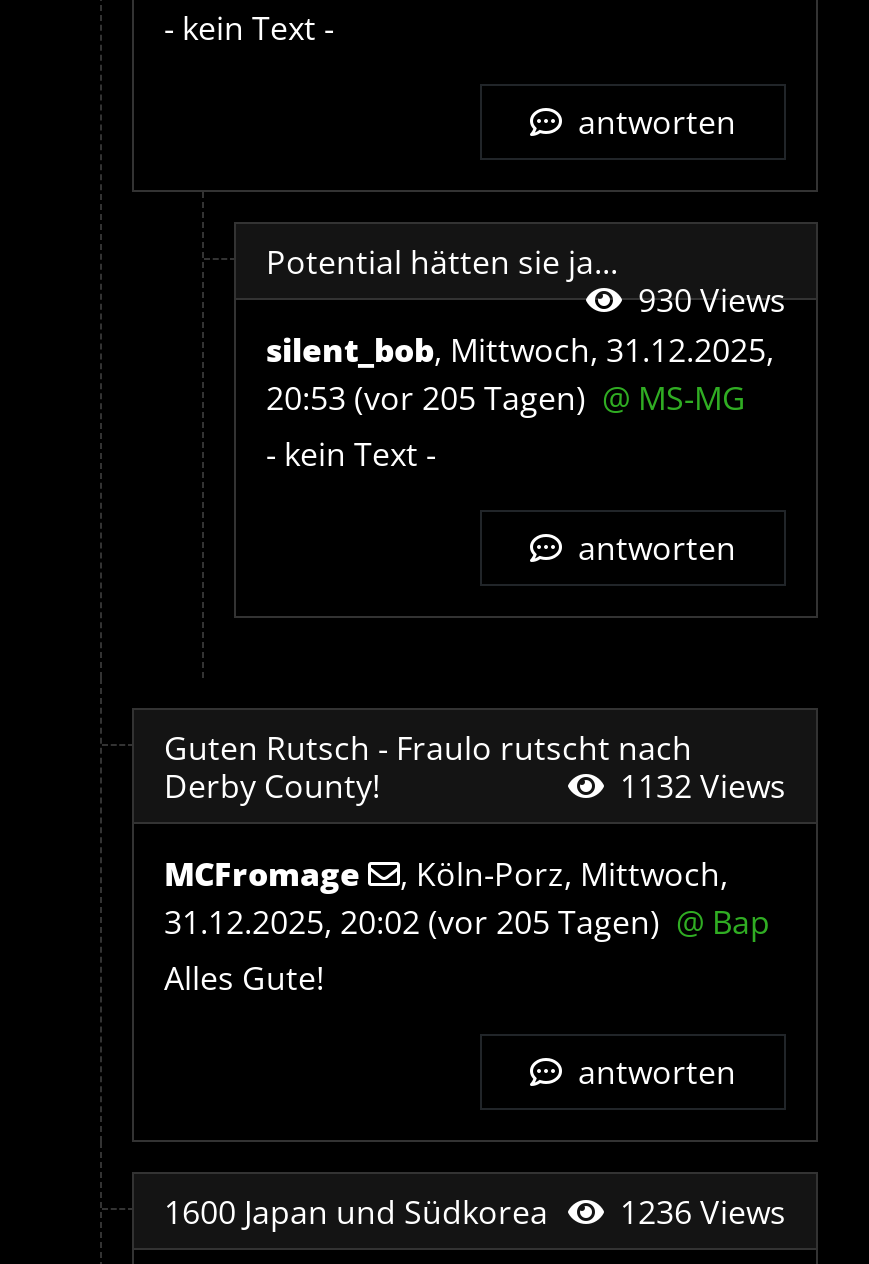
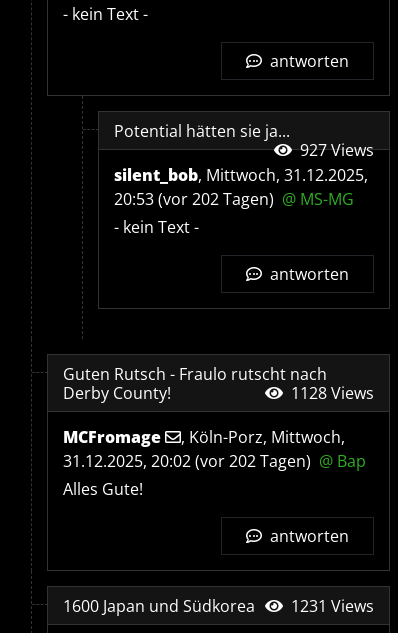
[630,278,786,322] 930 Views -> [296,139,374,161] 927 Views
[266,376,746,420] 20:53 (vor 205 Tagen) @ MS-MG -> [114,188,354,210] 20:53 (vor 202 Tagen) @ MS-MG
[612,764,786,808] 1132 Views -> [287,382,374,404] 1128 Views
[164,900,770,944] 31.12.2025, 20:02 (vor 205 Tagen) @ Bap -> [63,450,366,472] 31.12.2025, 20:02 (vor 202 Tagen) @ Bap
[164,1190,786,1234] 1600 Japan und Südkorea 1236 Views -> [63,595,374,617] 1600 Japan und Südkorea 1231 Views

